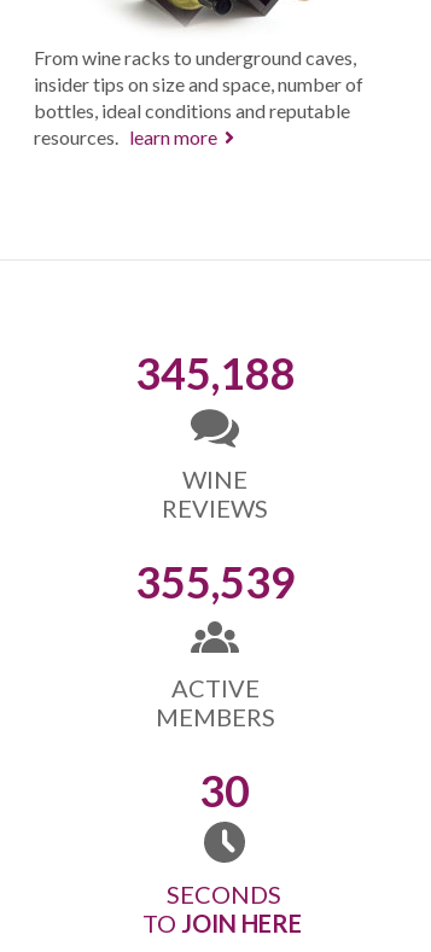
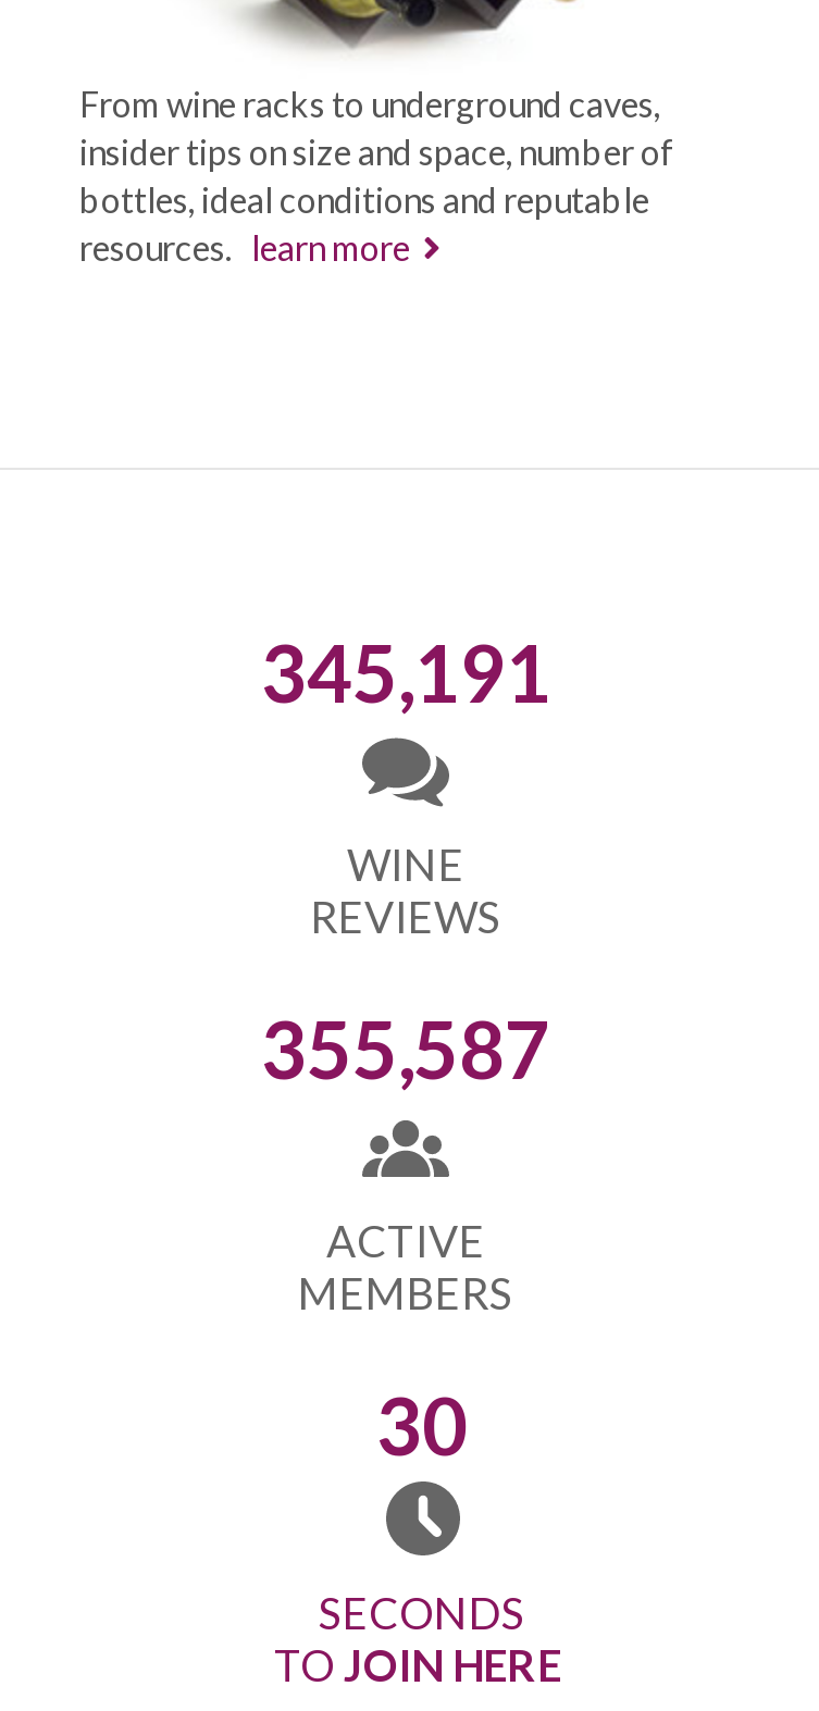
[135,346,295,399] 345,188 -> [261,623,550,719] 345,191
[135,555,295,608] 355,539 -> [261,1000,550,1096] 355,587

